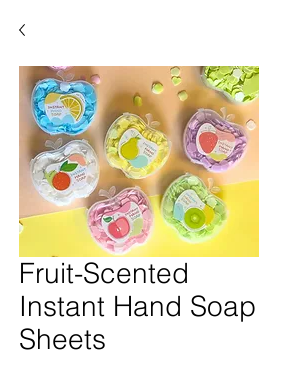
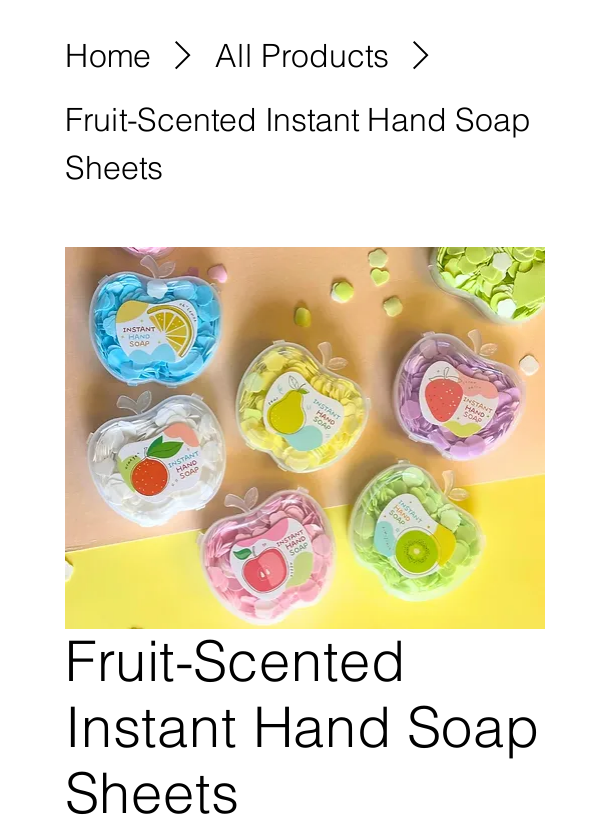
none -> [65,35,531,187] Home | All Products | Fruit-Scented Instant Hand Soap | Sheets

